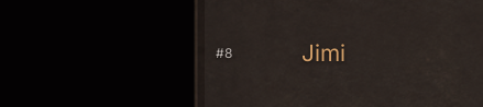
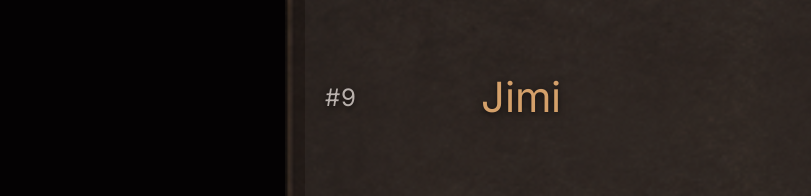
[216,45,232,61] #8 -> [325,82,355,112] #9

